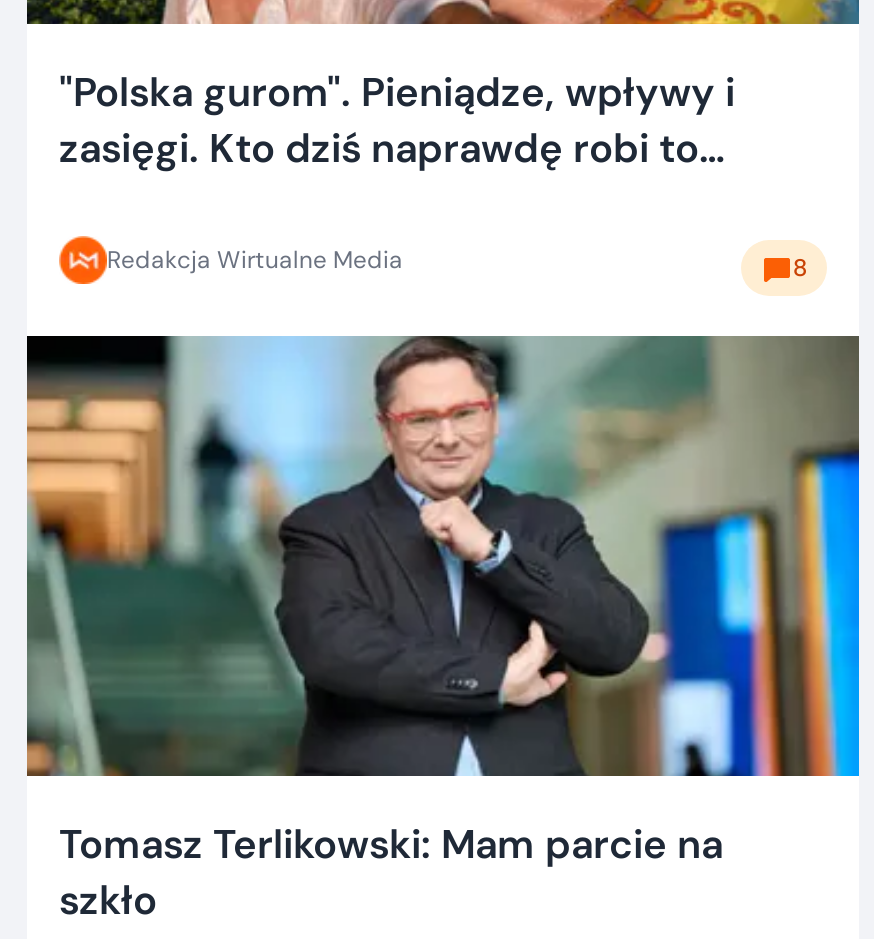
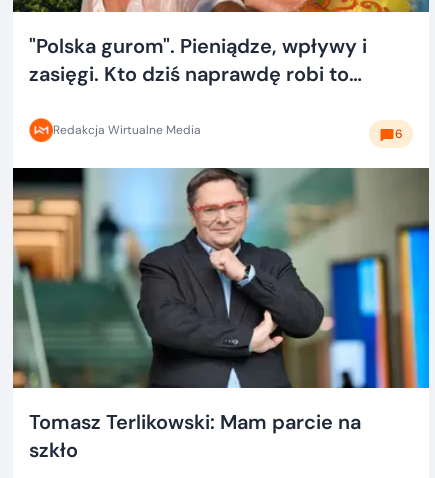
[793,252,807,284] 8 -> [395,126,403,142] 6

